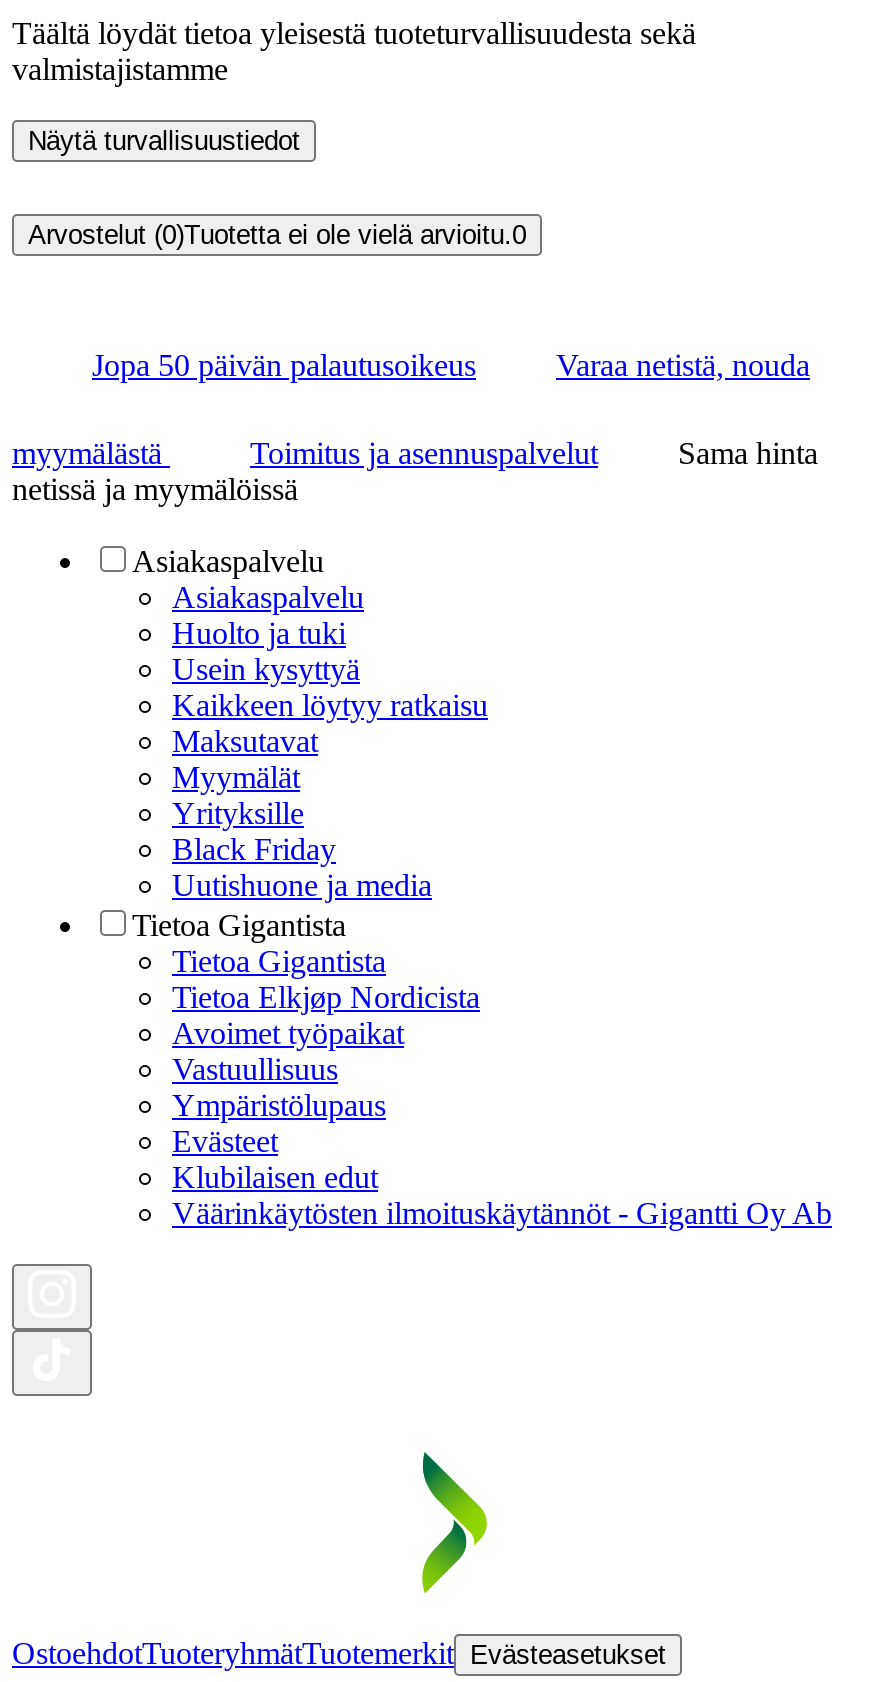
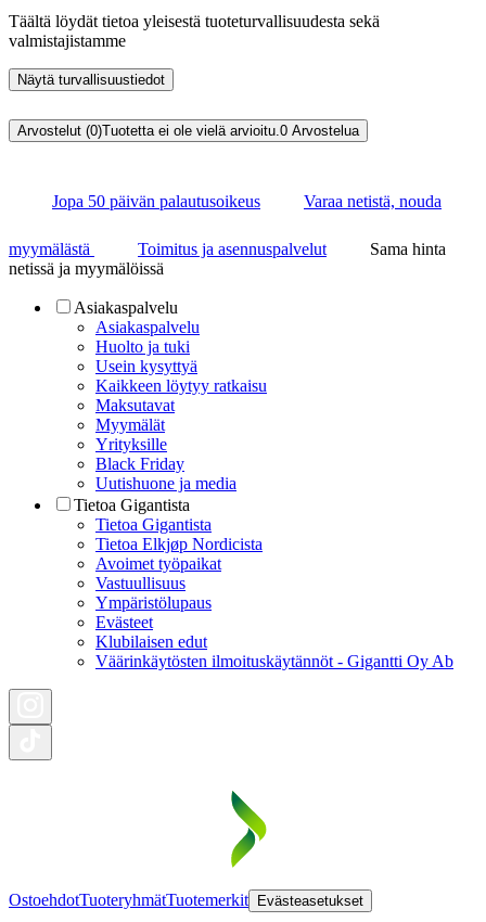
[28,219,526,249] Arvostelut (0)Tuotetta ei ole vielä arvioitu.0 -> [17,122,359,139] Arvostelut (0)Tuotetta ei ole vielä arvioitu.0 Arvostelua

